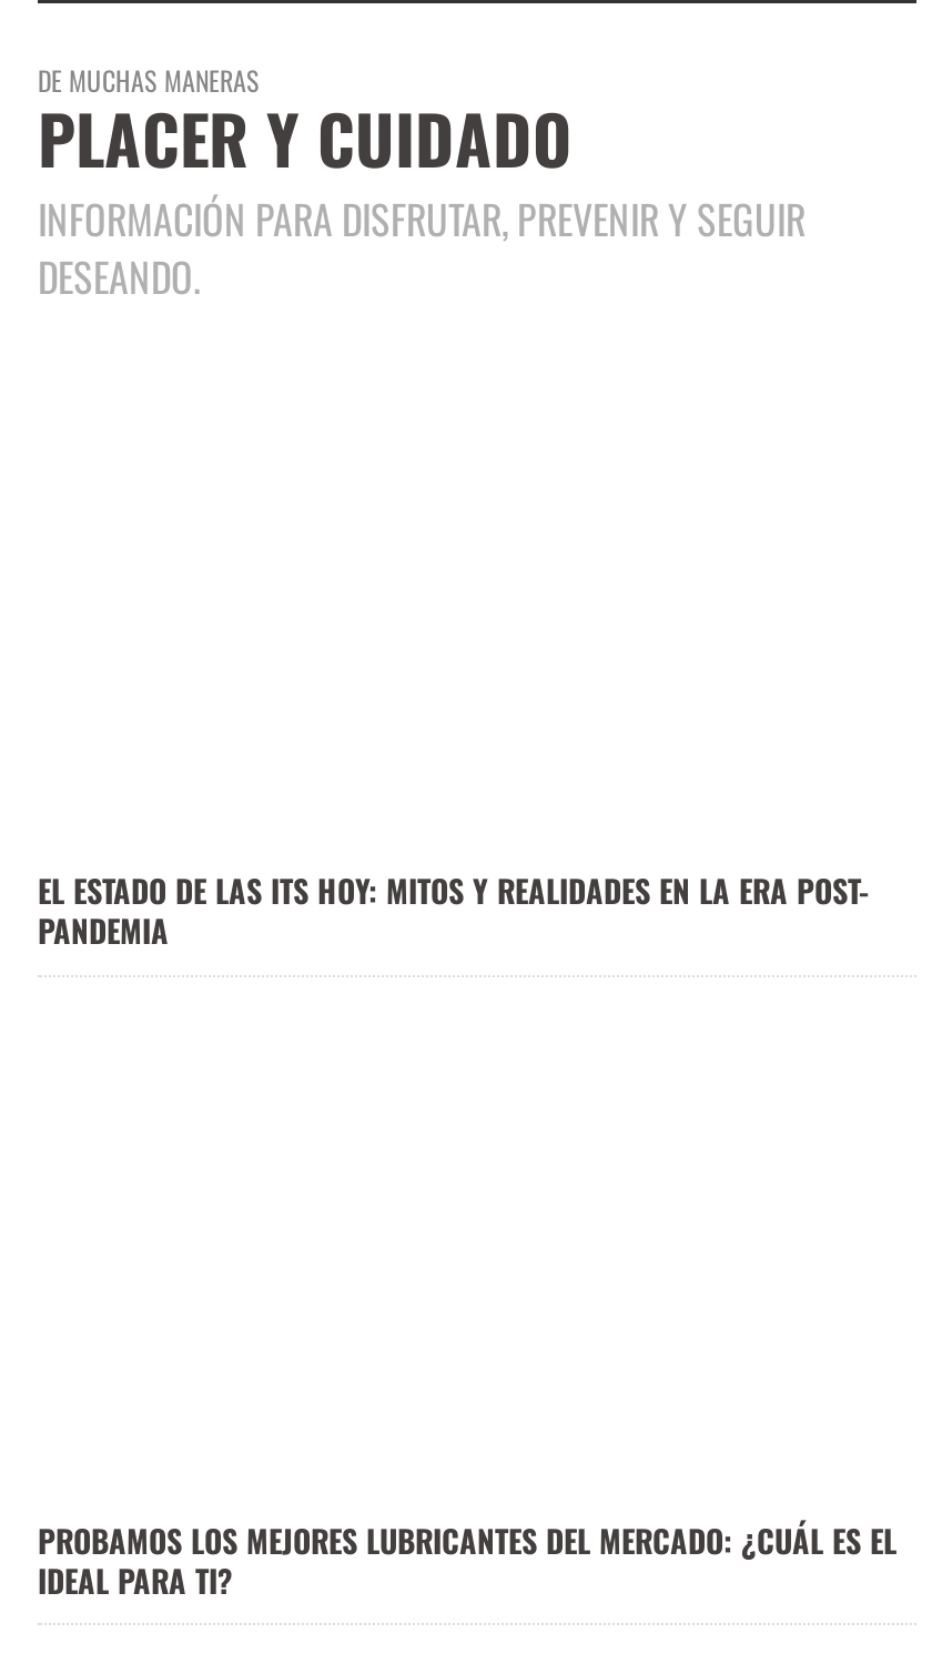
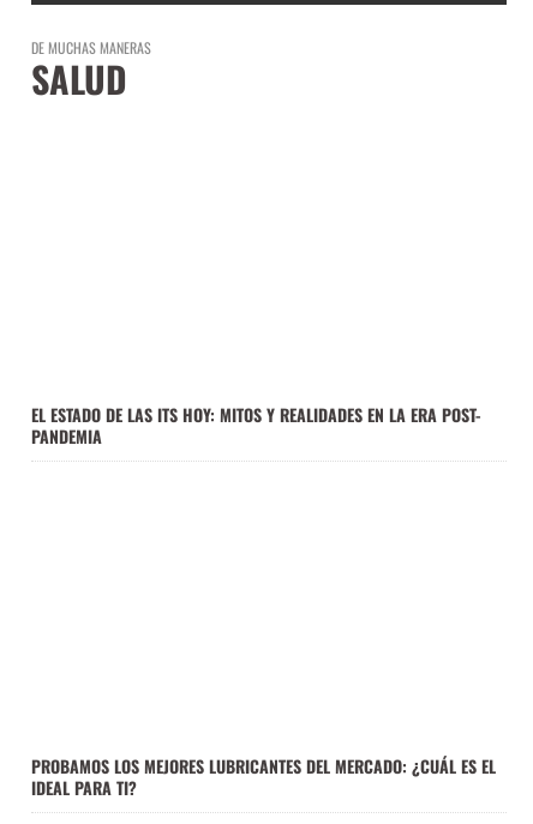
[38,89,806,306] PLACER Y CUIDADO | INFORMACIÓN PARA DISFRUTAR, PREVENIR Y SEGUIR | DESEANDO. -> [31,51,127,105] SALUD

